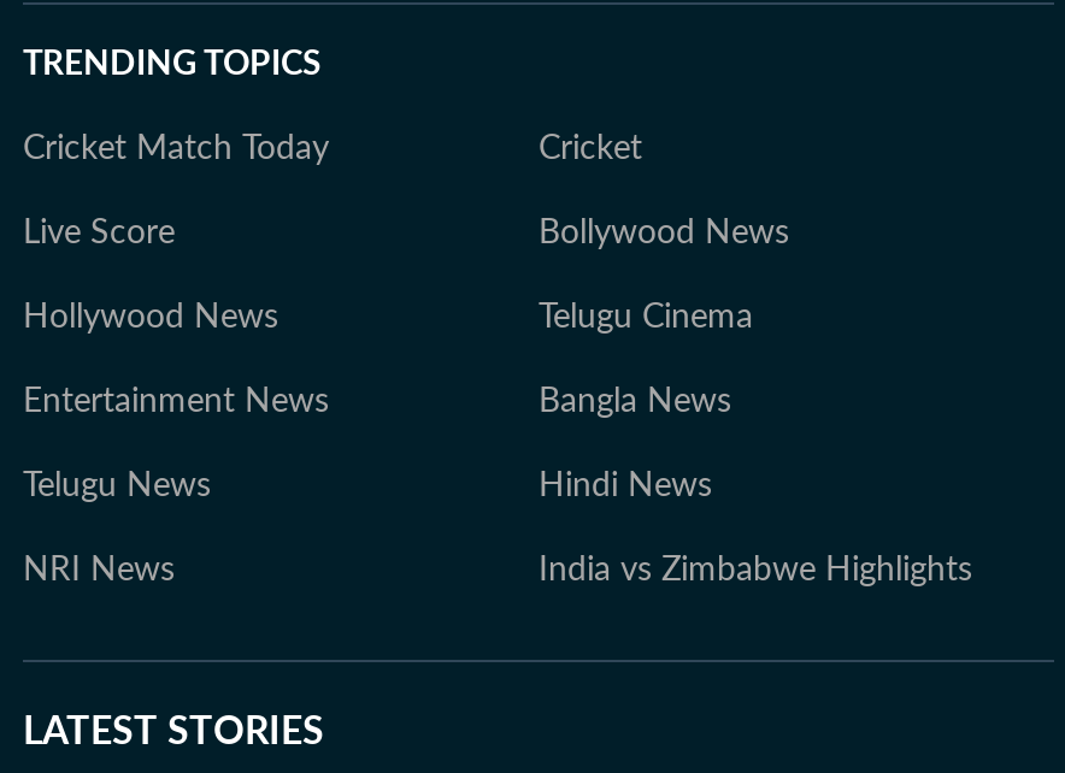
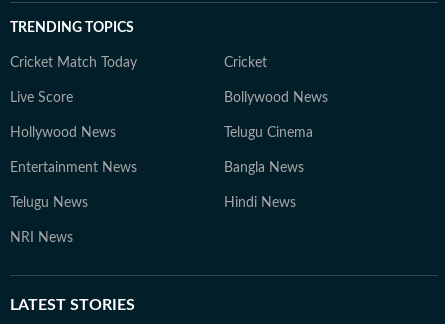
[539,553,972,587] India vs Zimbabwe Highlights -> none

